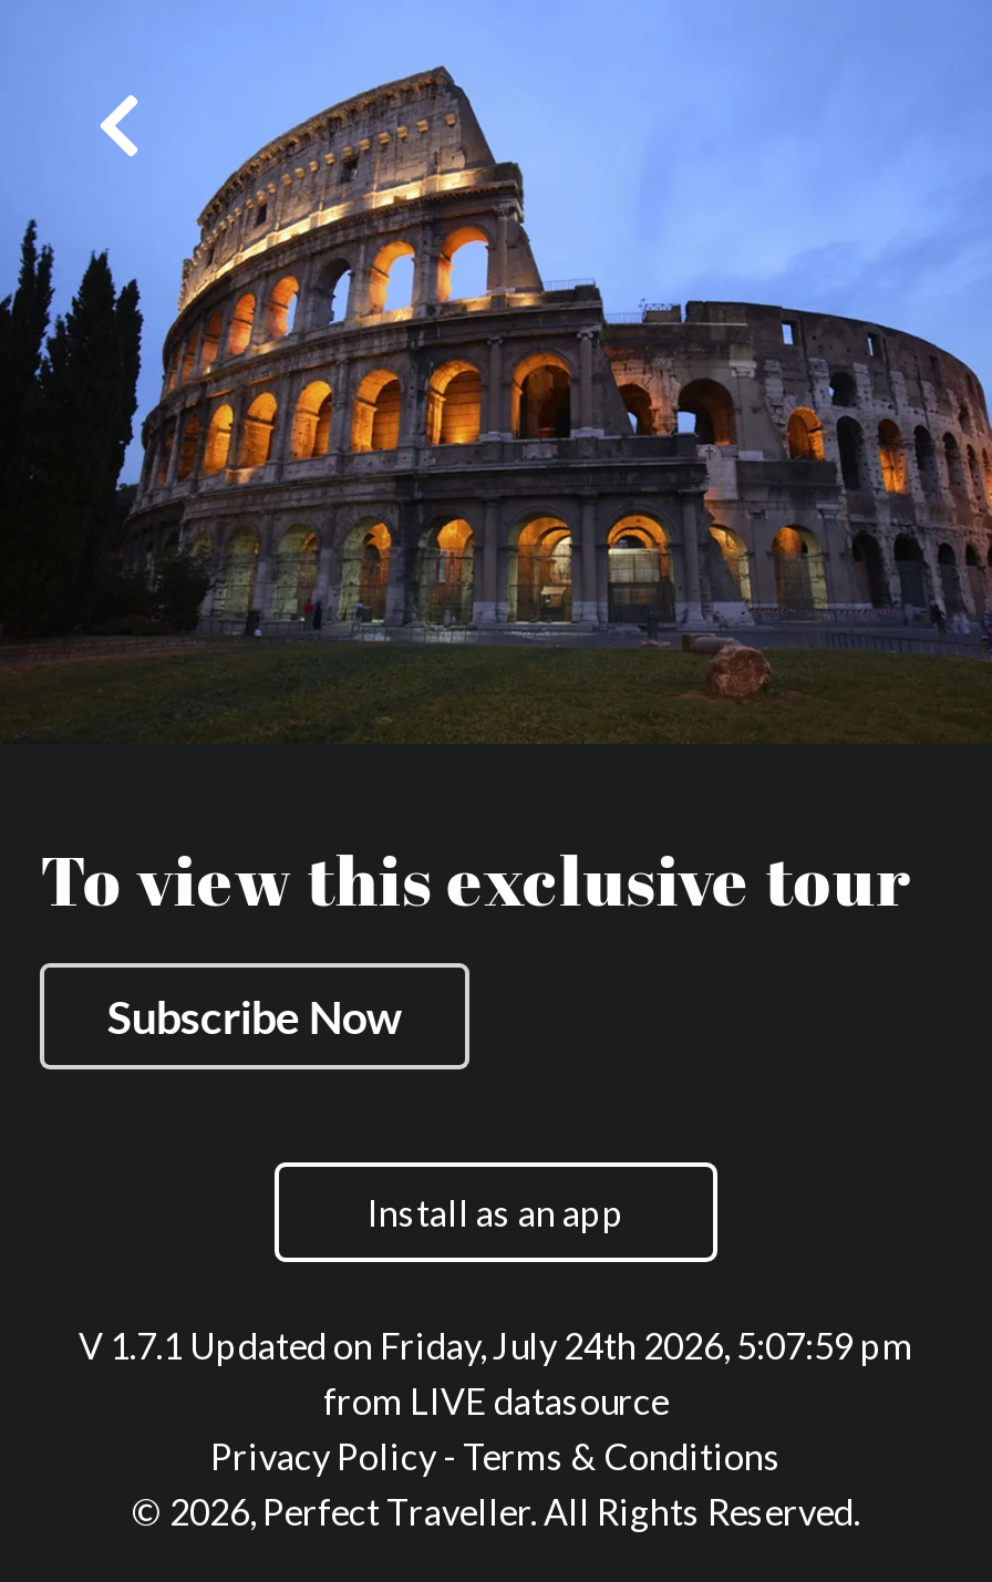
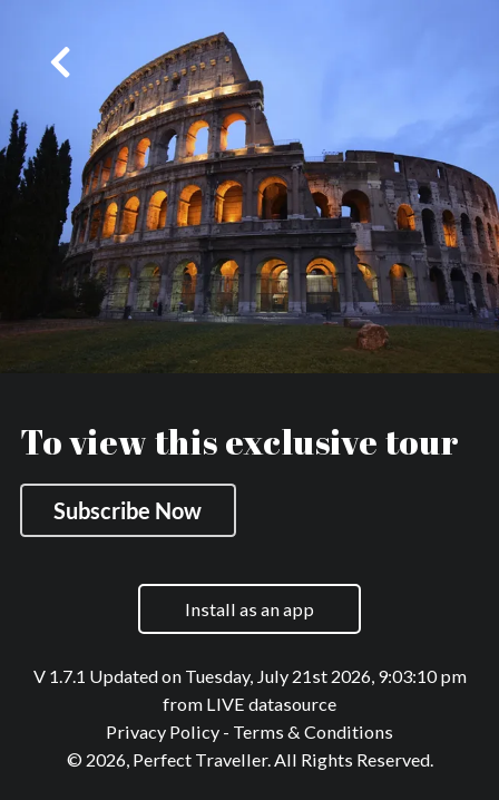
[79,1324,913,1367] V 1.7.1 Updated on Friday, July 24th 2026, 5:07:59 pm -> [33,665,466,687] V 1.7.1 Updated on Tuesday, July 21st 2026, 9:03:10 pm

